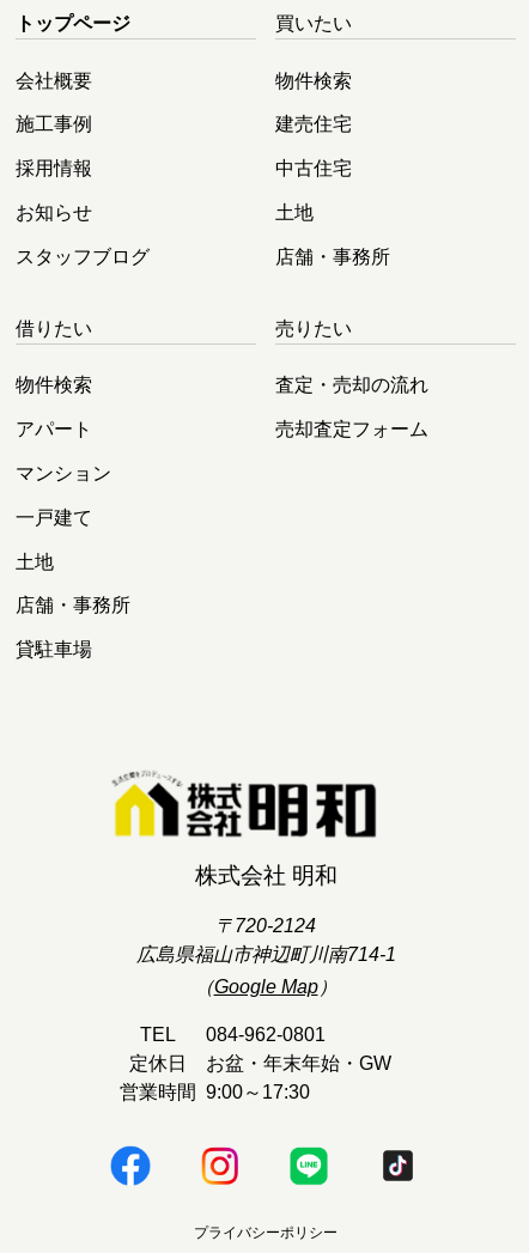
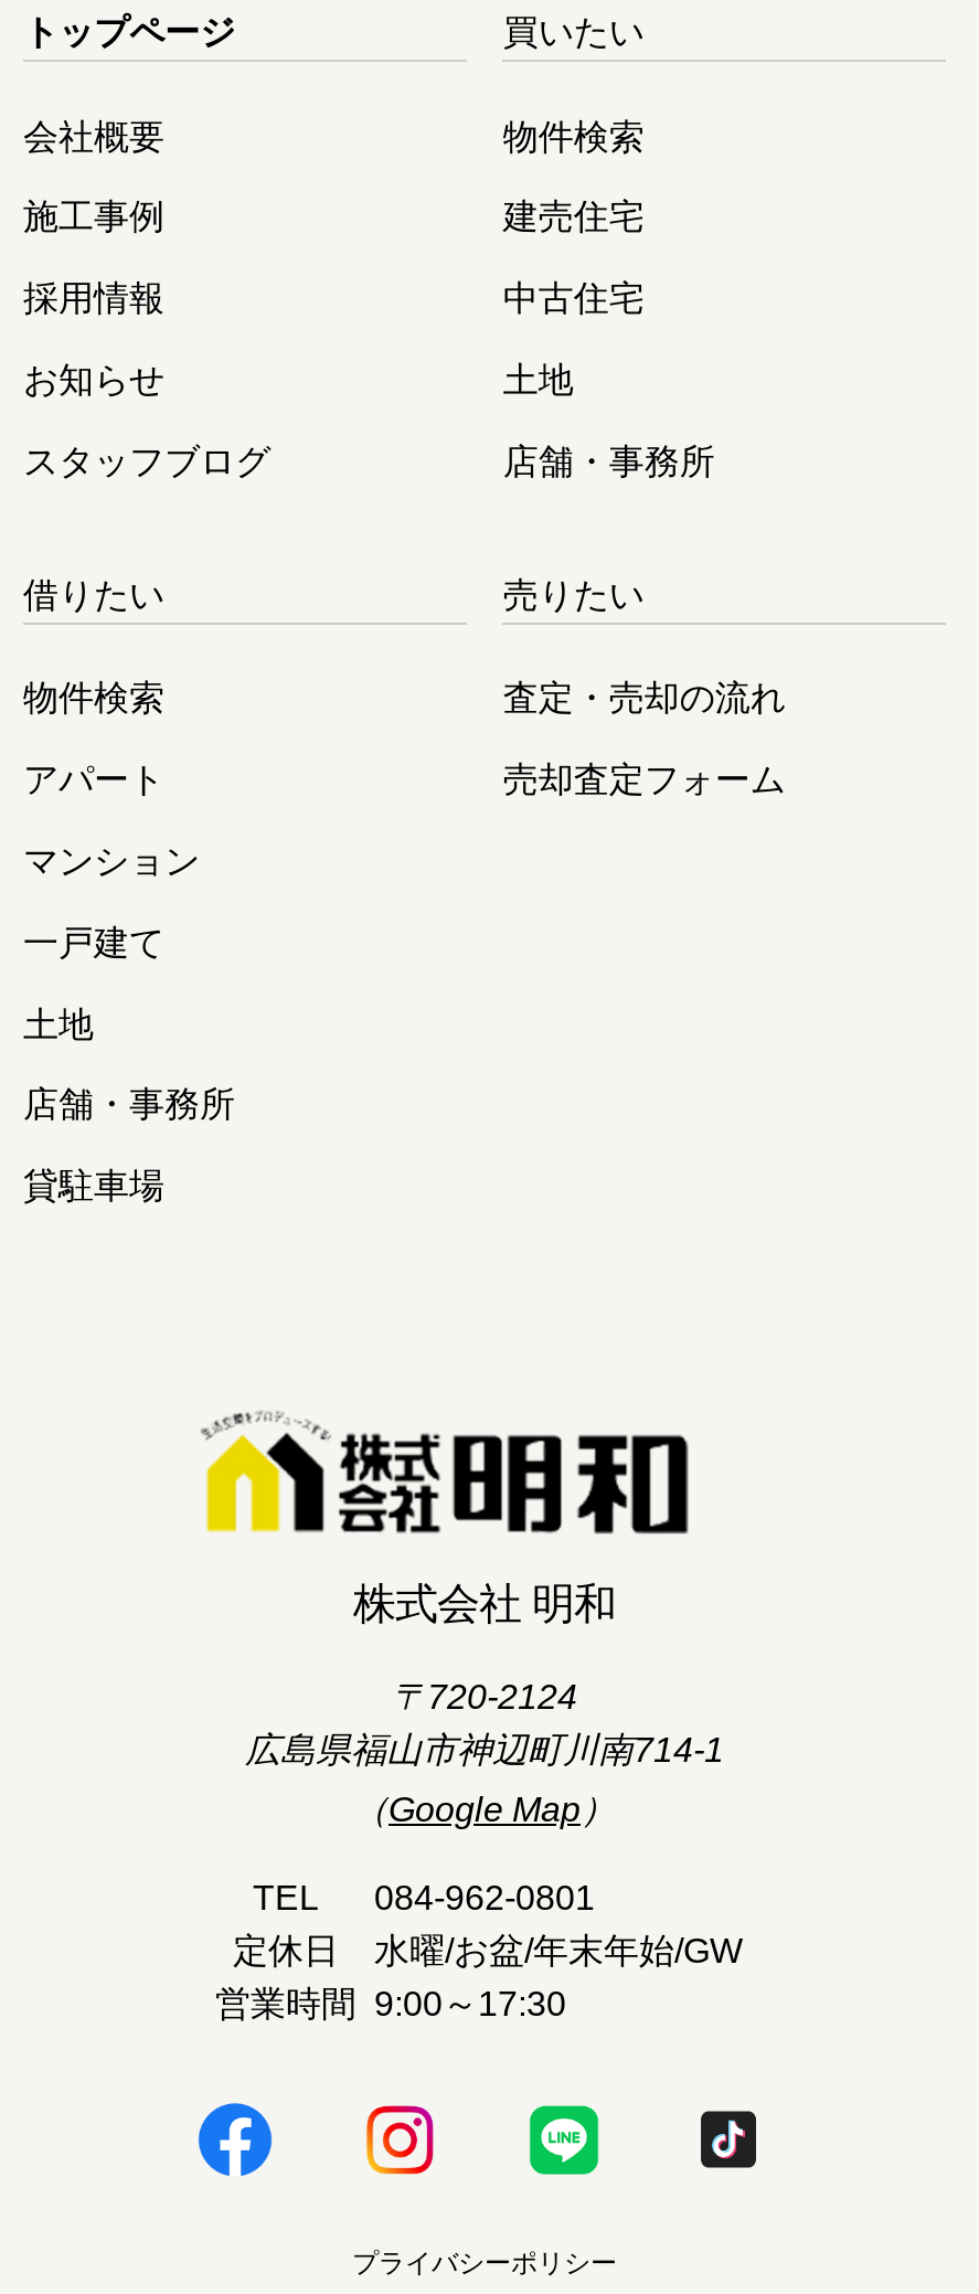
[206,1053,391,1074] お盆・年末年始・GW -> [374,1932,743,1970] 水曜/お盆/年末年始/GW

